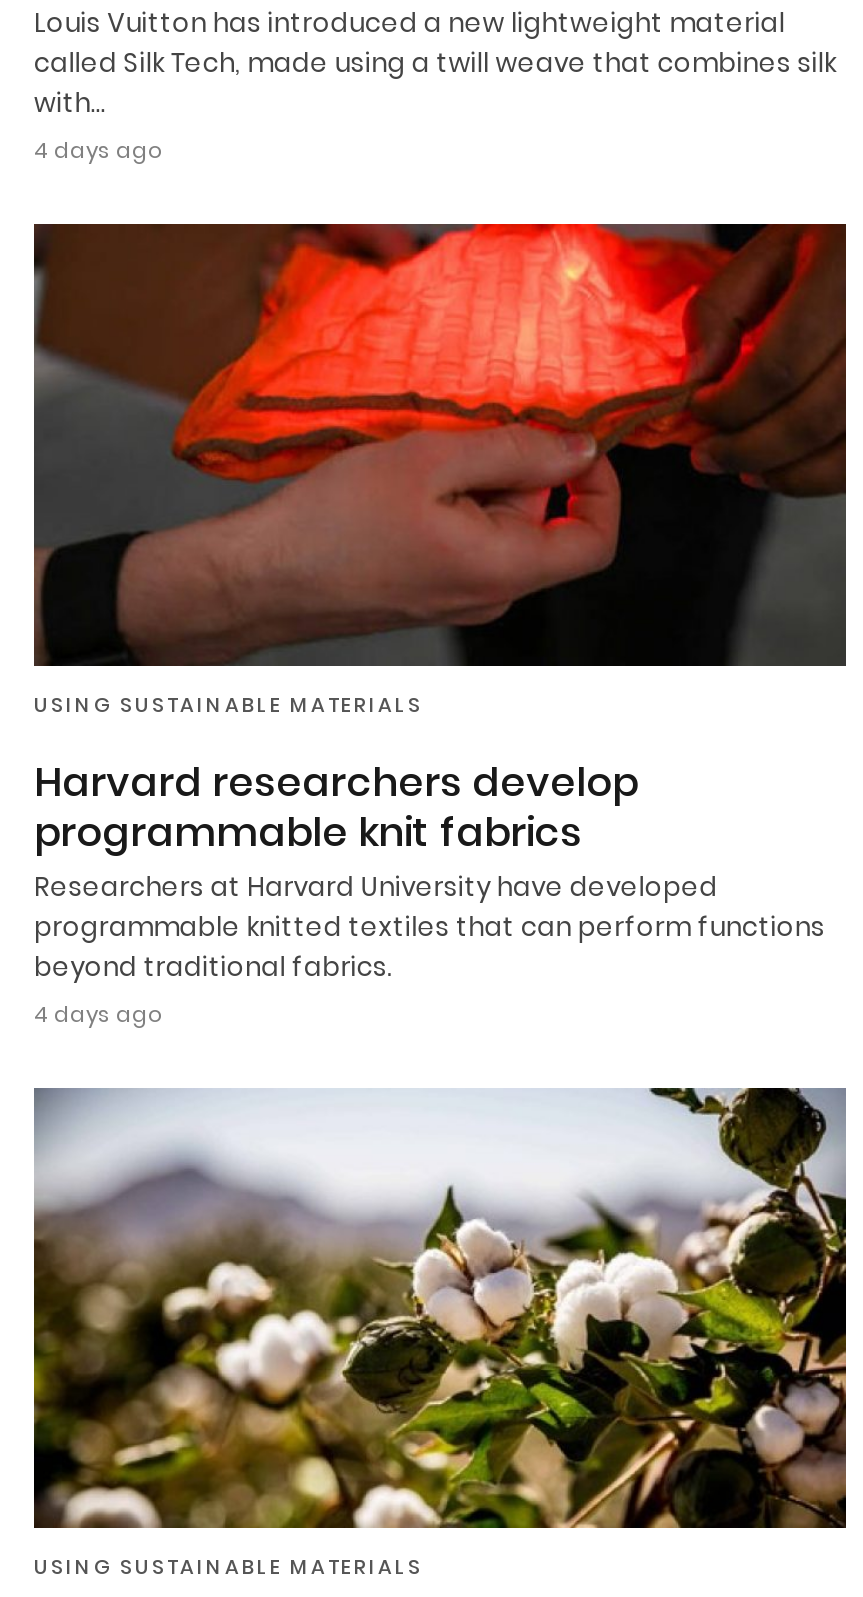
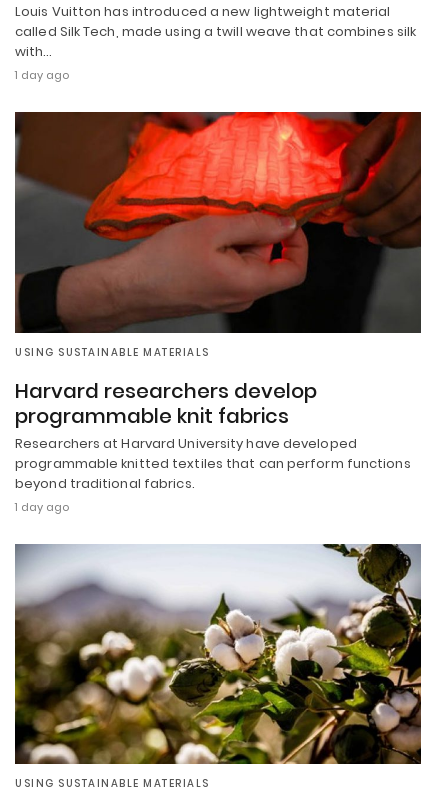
[34,134,162,166] 4 days ago -> [15,67,69,83] 1 day ago
[34,998,162,1030] 4 days ago -> [15,499,69,515] 1 day ago

